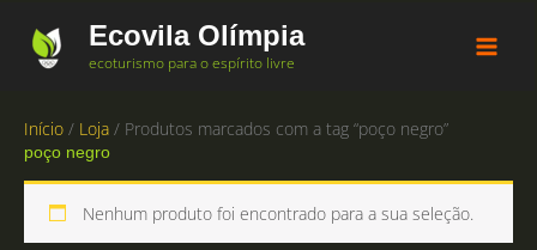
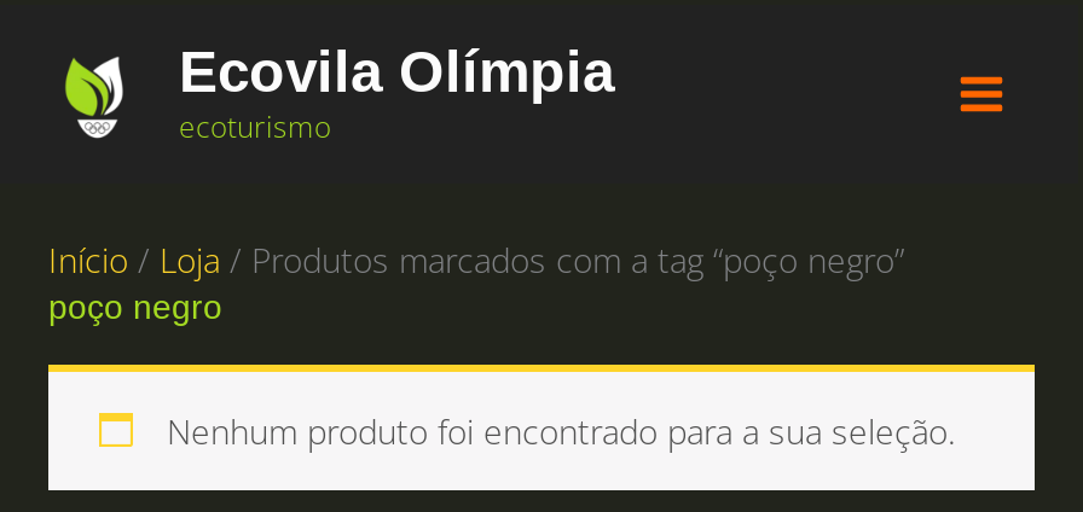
[89,53,295,73] ecoturismo para o espírito livre -> [179,106,331,147] ecoturismo

